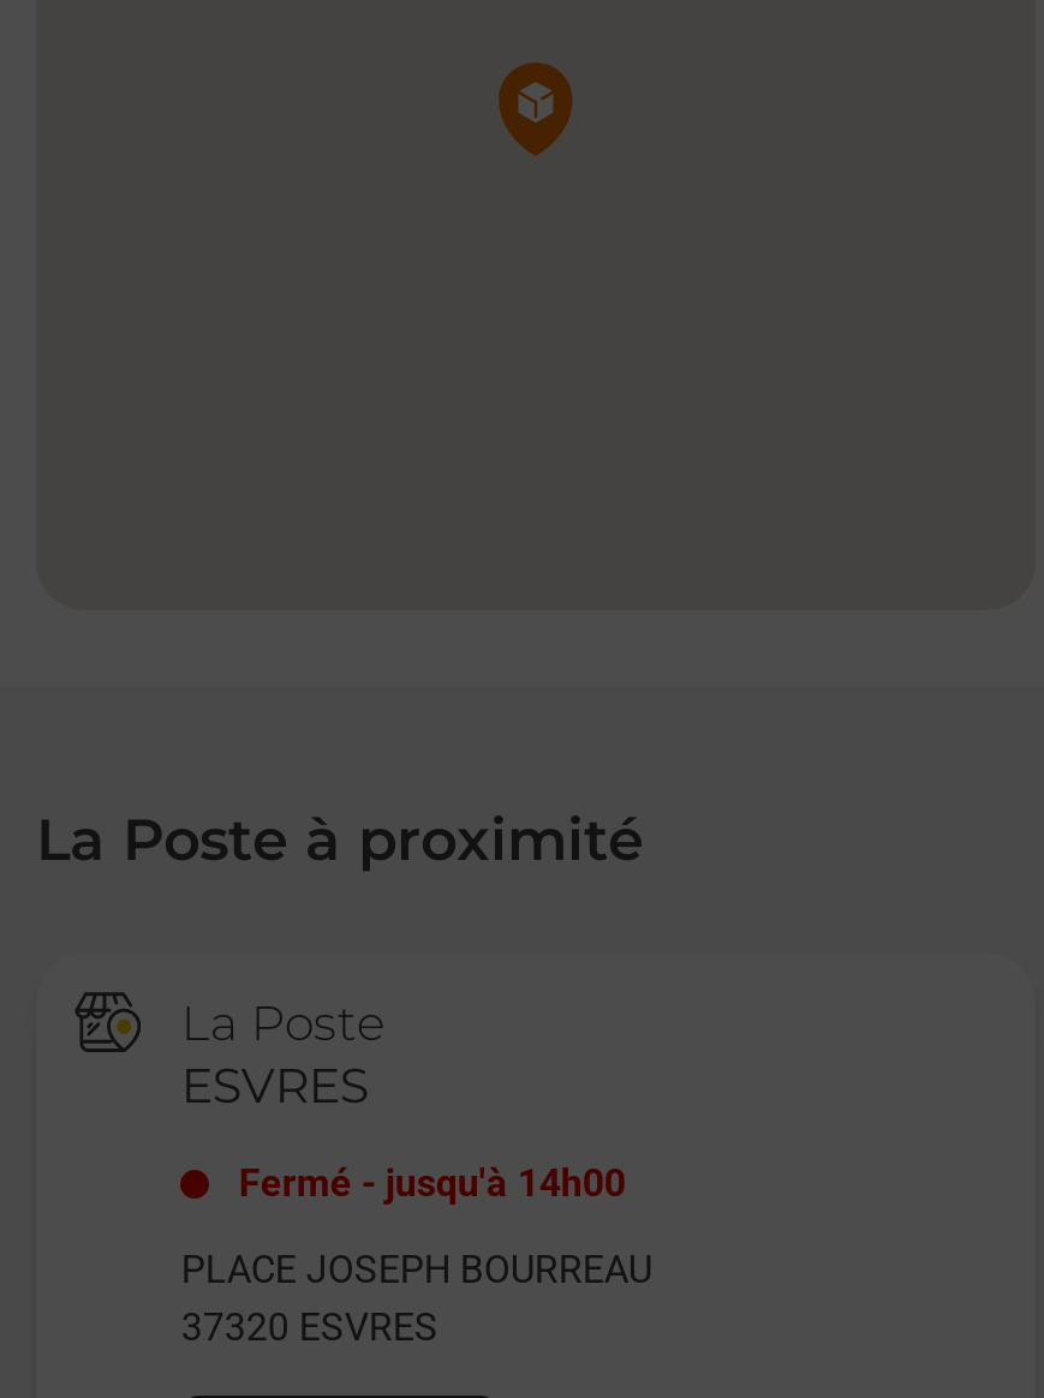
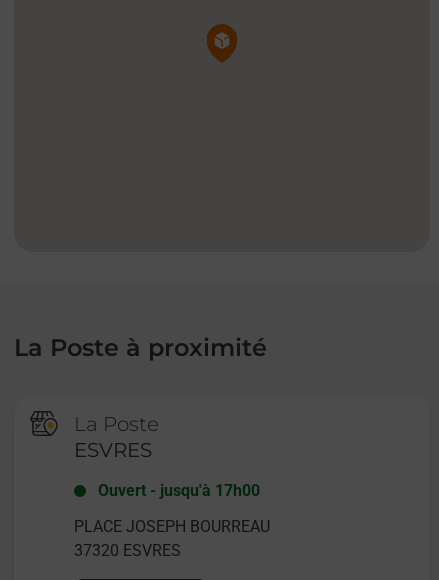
[239,1160,625,1206] Fermé - jusqu'à 14h00 -> [98,481,260,500] Ouvert - jusqu'à 17h00

